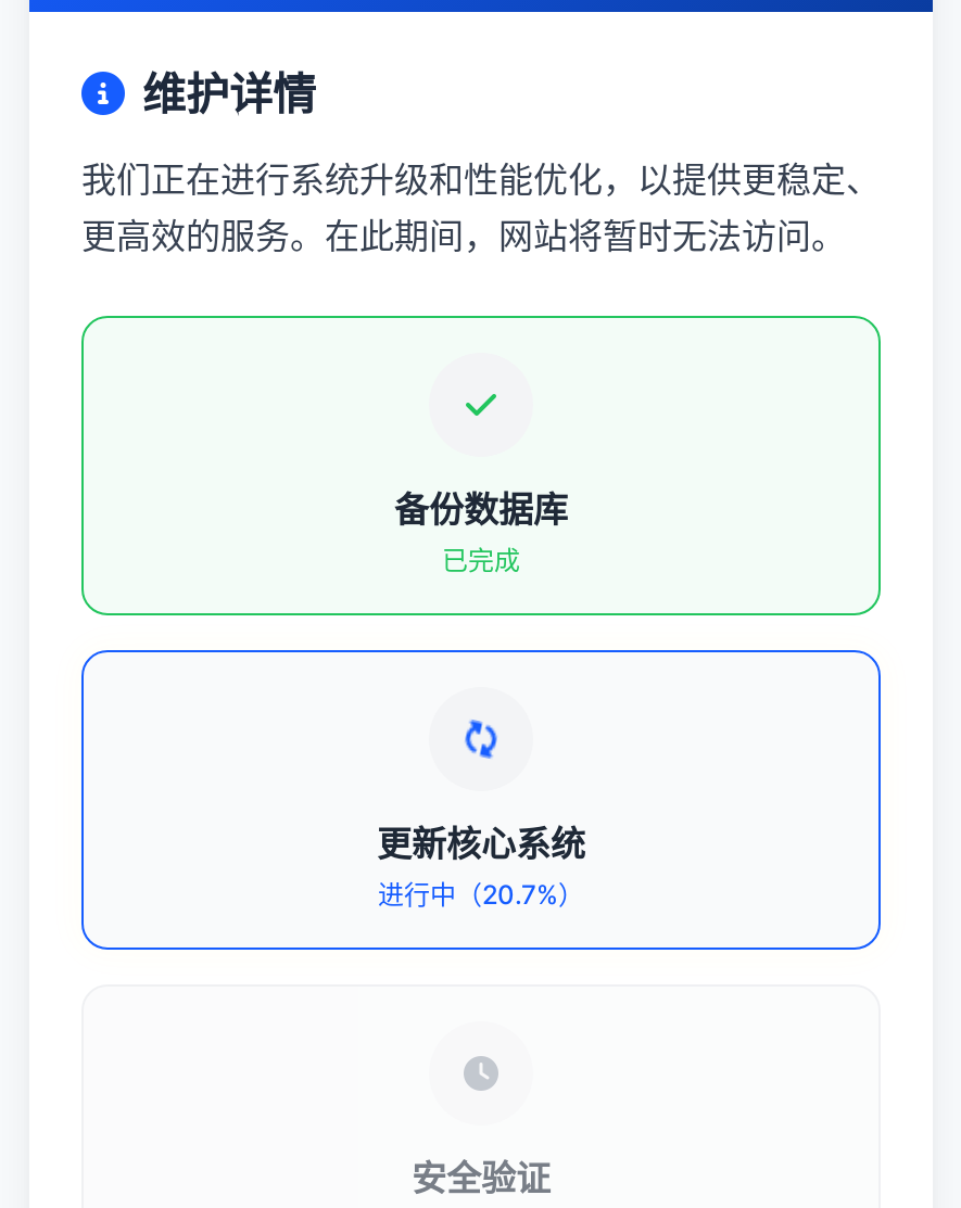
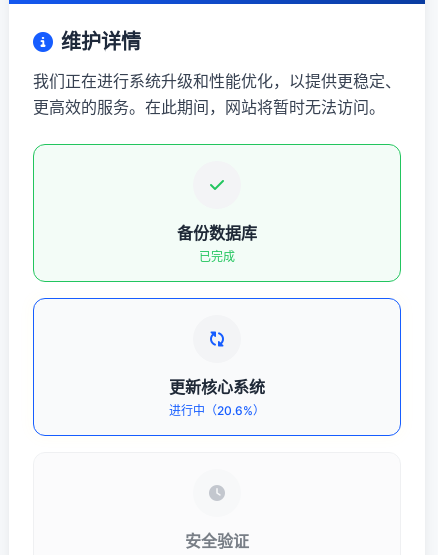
[378,878,584,911] 进行中（20.7%） -> [169,403,265,418] 进行中（20.6%）

